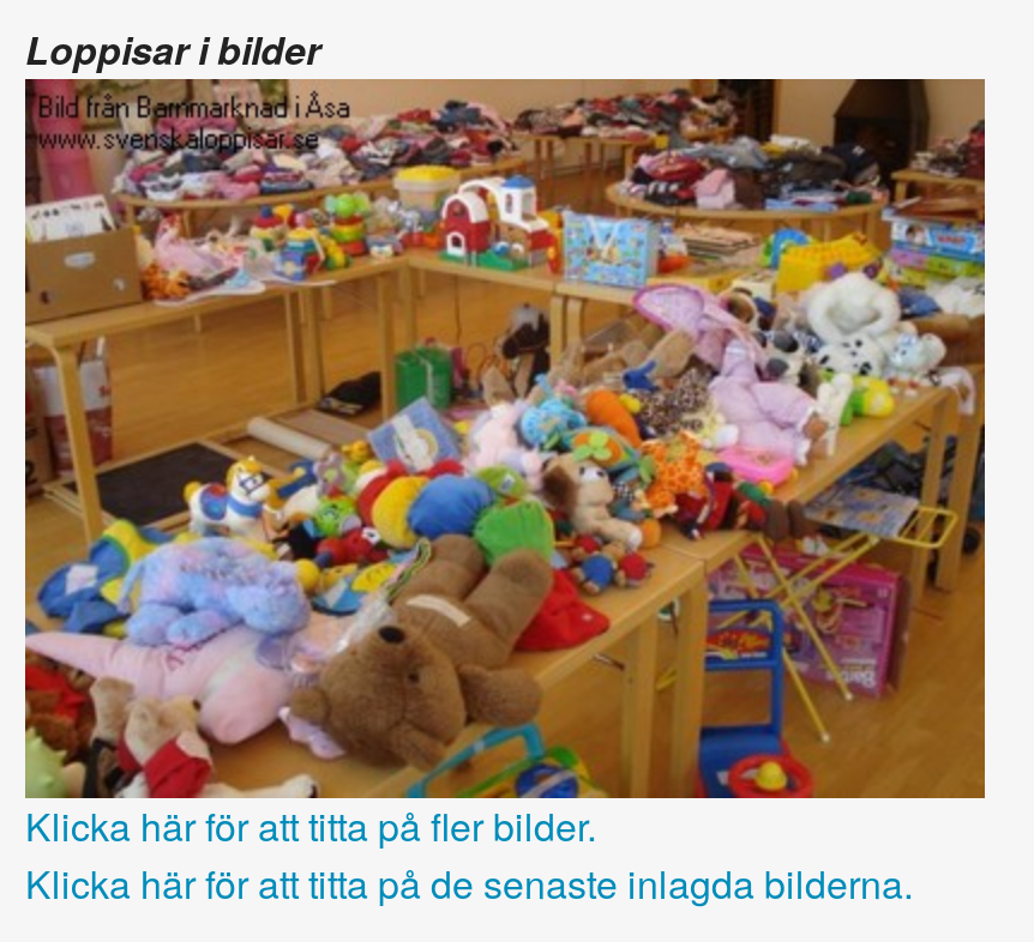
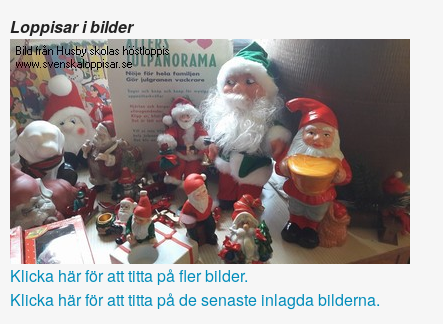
[23,77,987,801] [image] -> [10,38,411,265] [image]

